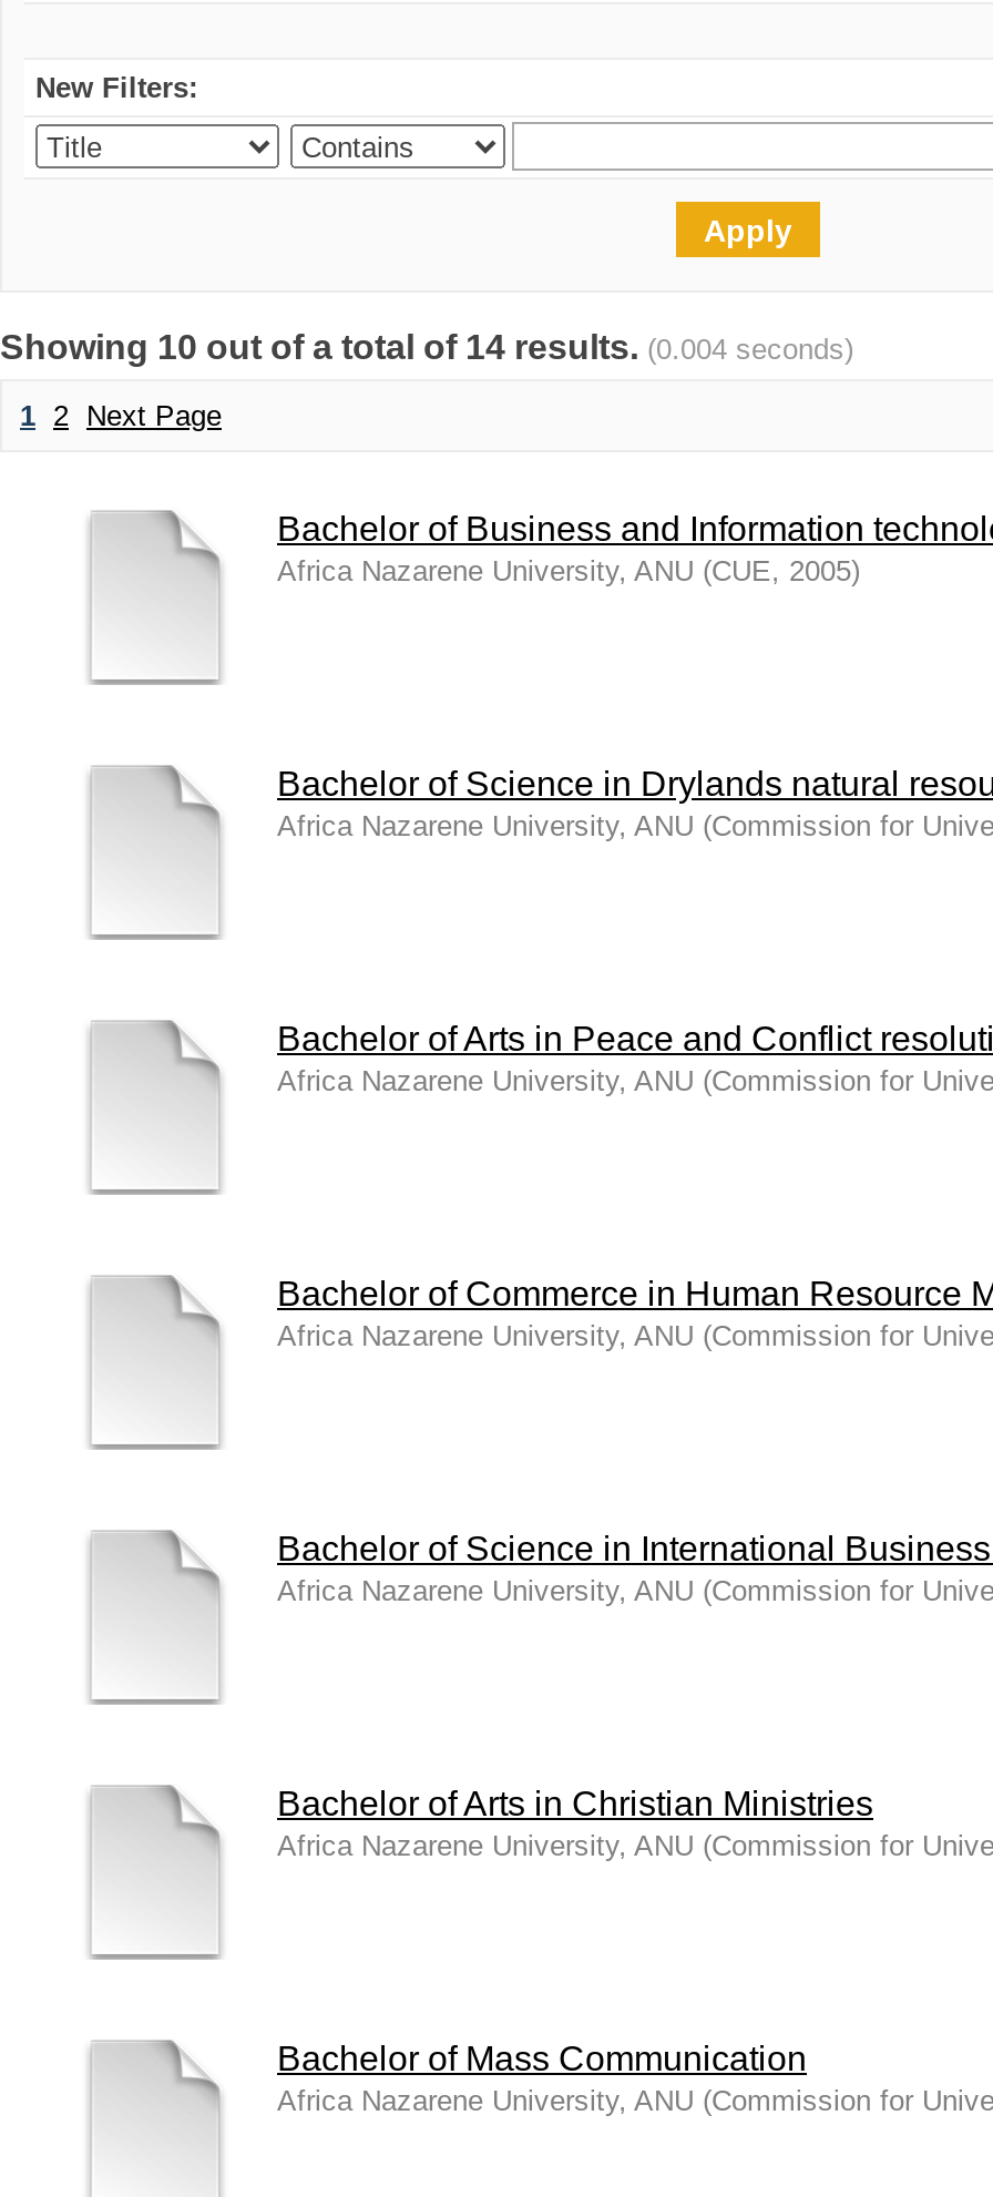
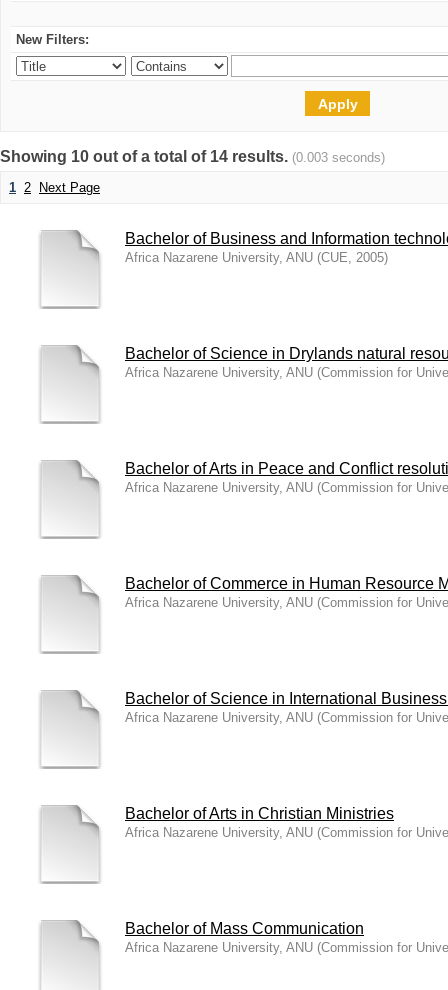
[0,328,853,366] Showing 10 out of a total of 14 results. (0.004 seconds) -> [0,148,385,165] Showing 10 out of a total of 14 results. (0.003 seconds)

